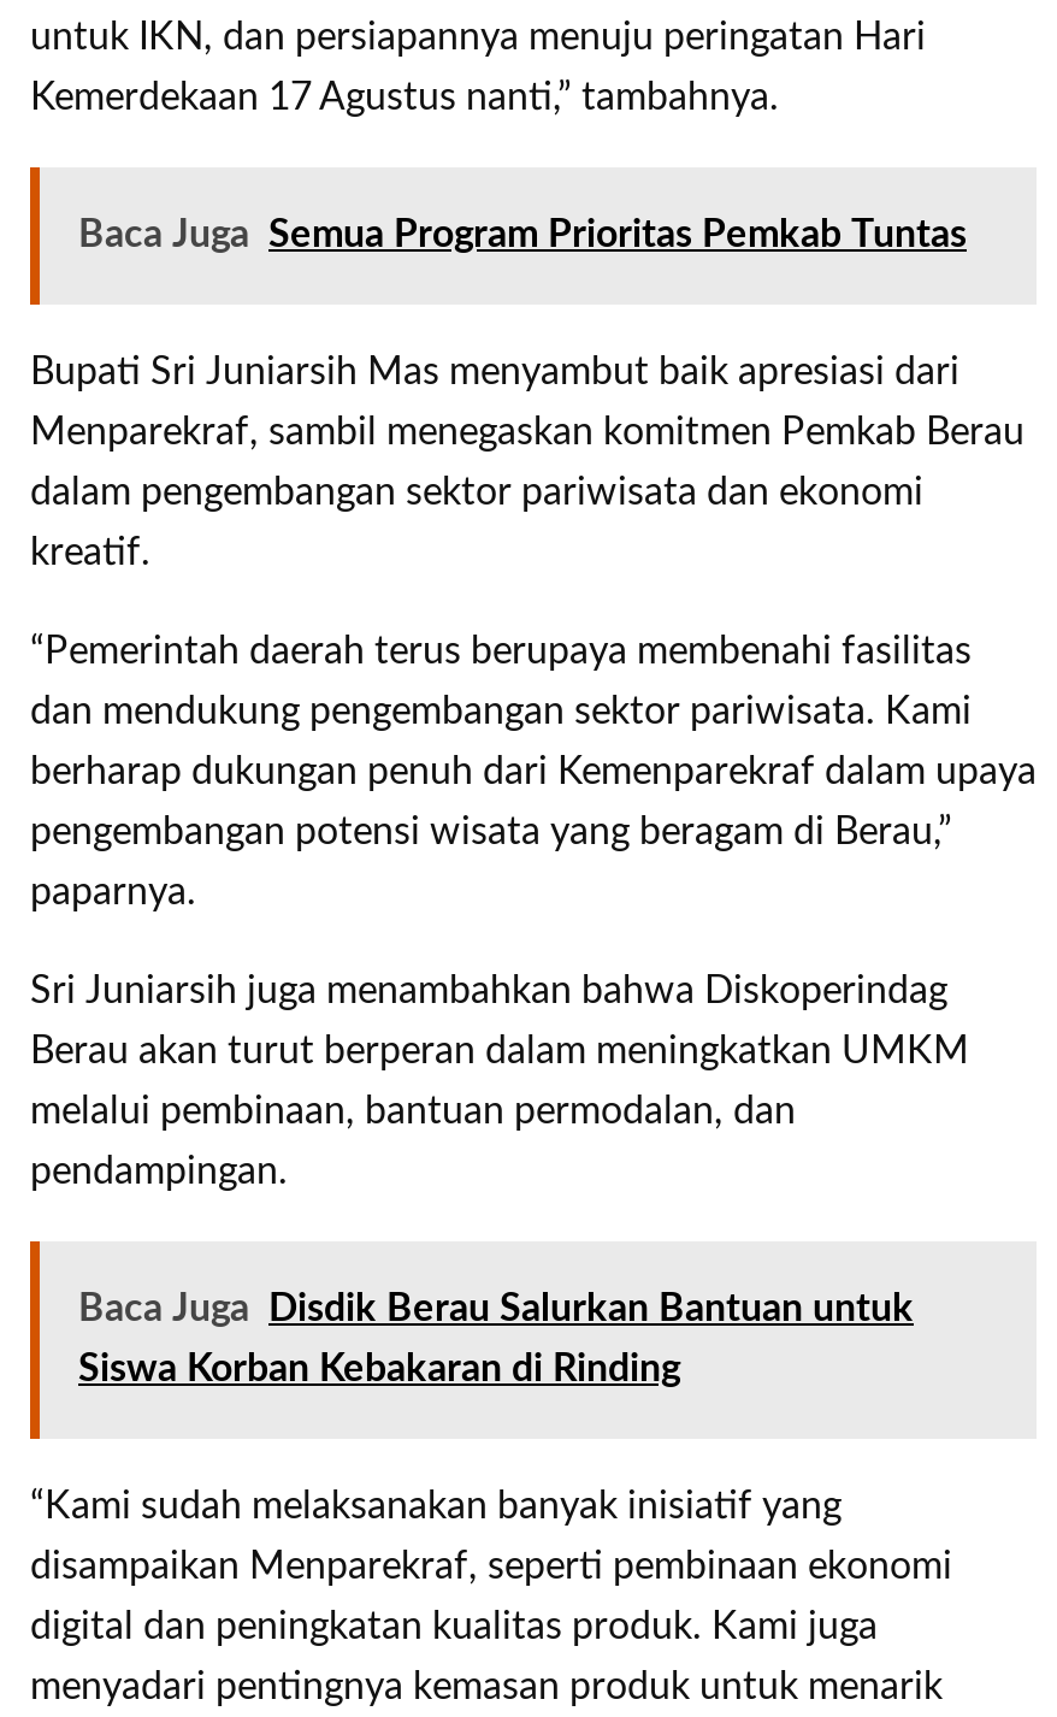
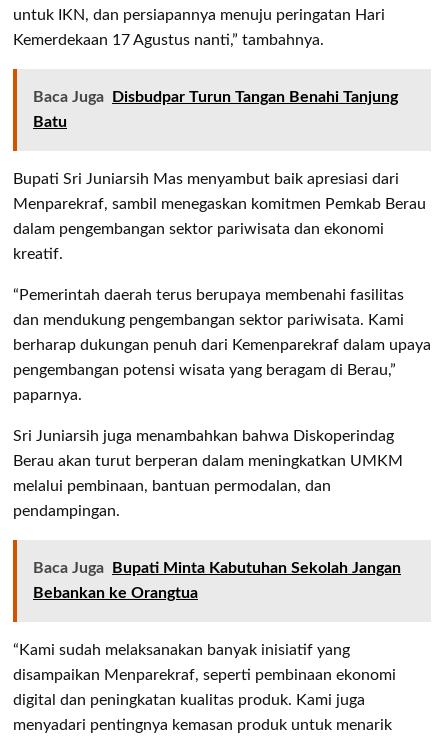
[78,214,967,253] Baca Juga Semua Program Prioritas Pemkab Tuntas -> [33,89,398,130] Baca Juga Disbudpar Turun Tangan Benahi Tanjung | Batu
[78,1288,914,1327] Baca Juga Disdik Berau Salurkan Bantuan untuk -> [33,560,401,576] Baca Juga Bupati Minta Kabutuhan Sekolah Jangan
[78,1349,680,1387] Siswa Korban Kebakaran di Rinding -> [33,585,198,601] Bebankan ke Orangtua

